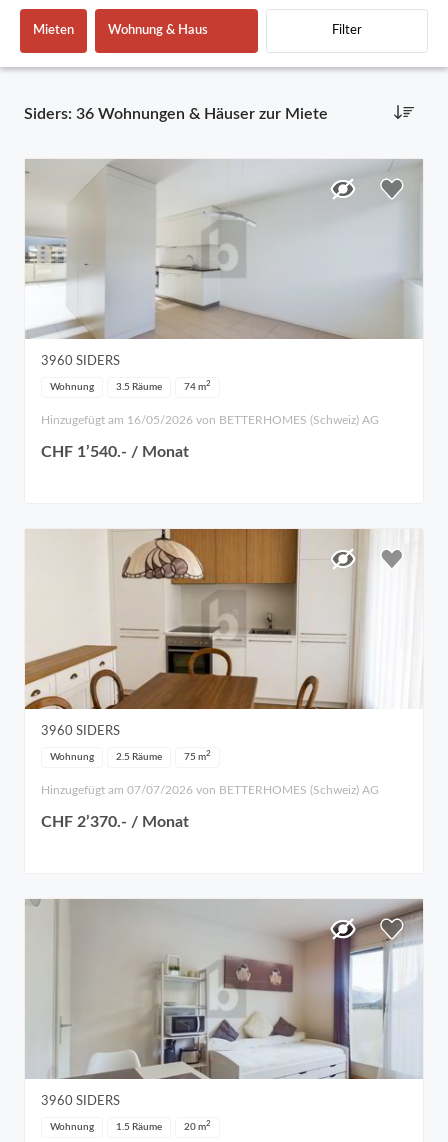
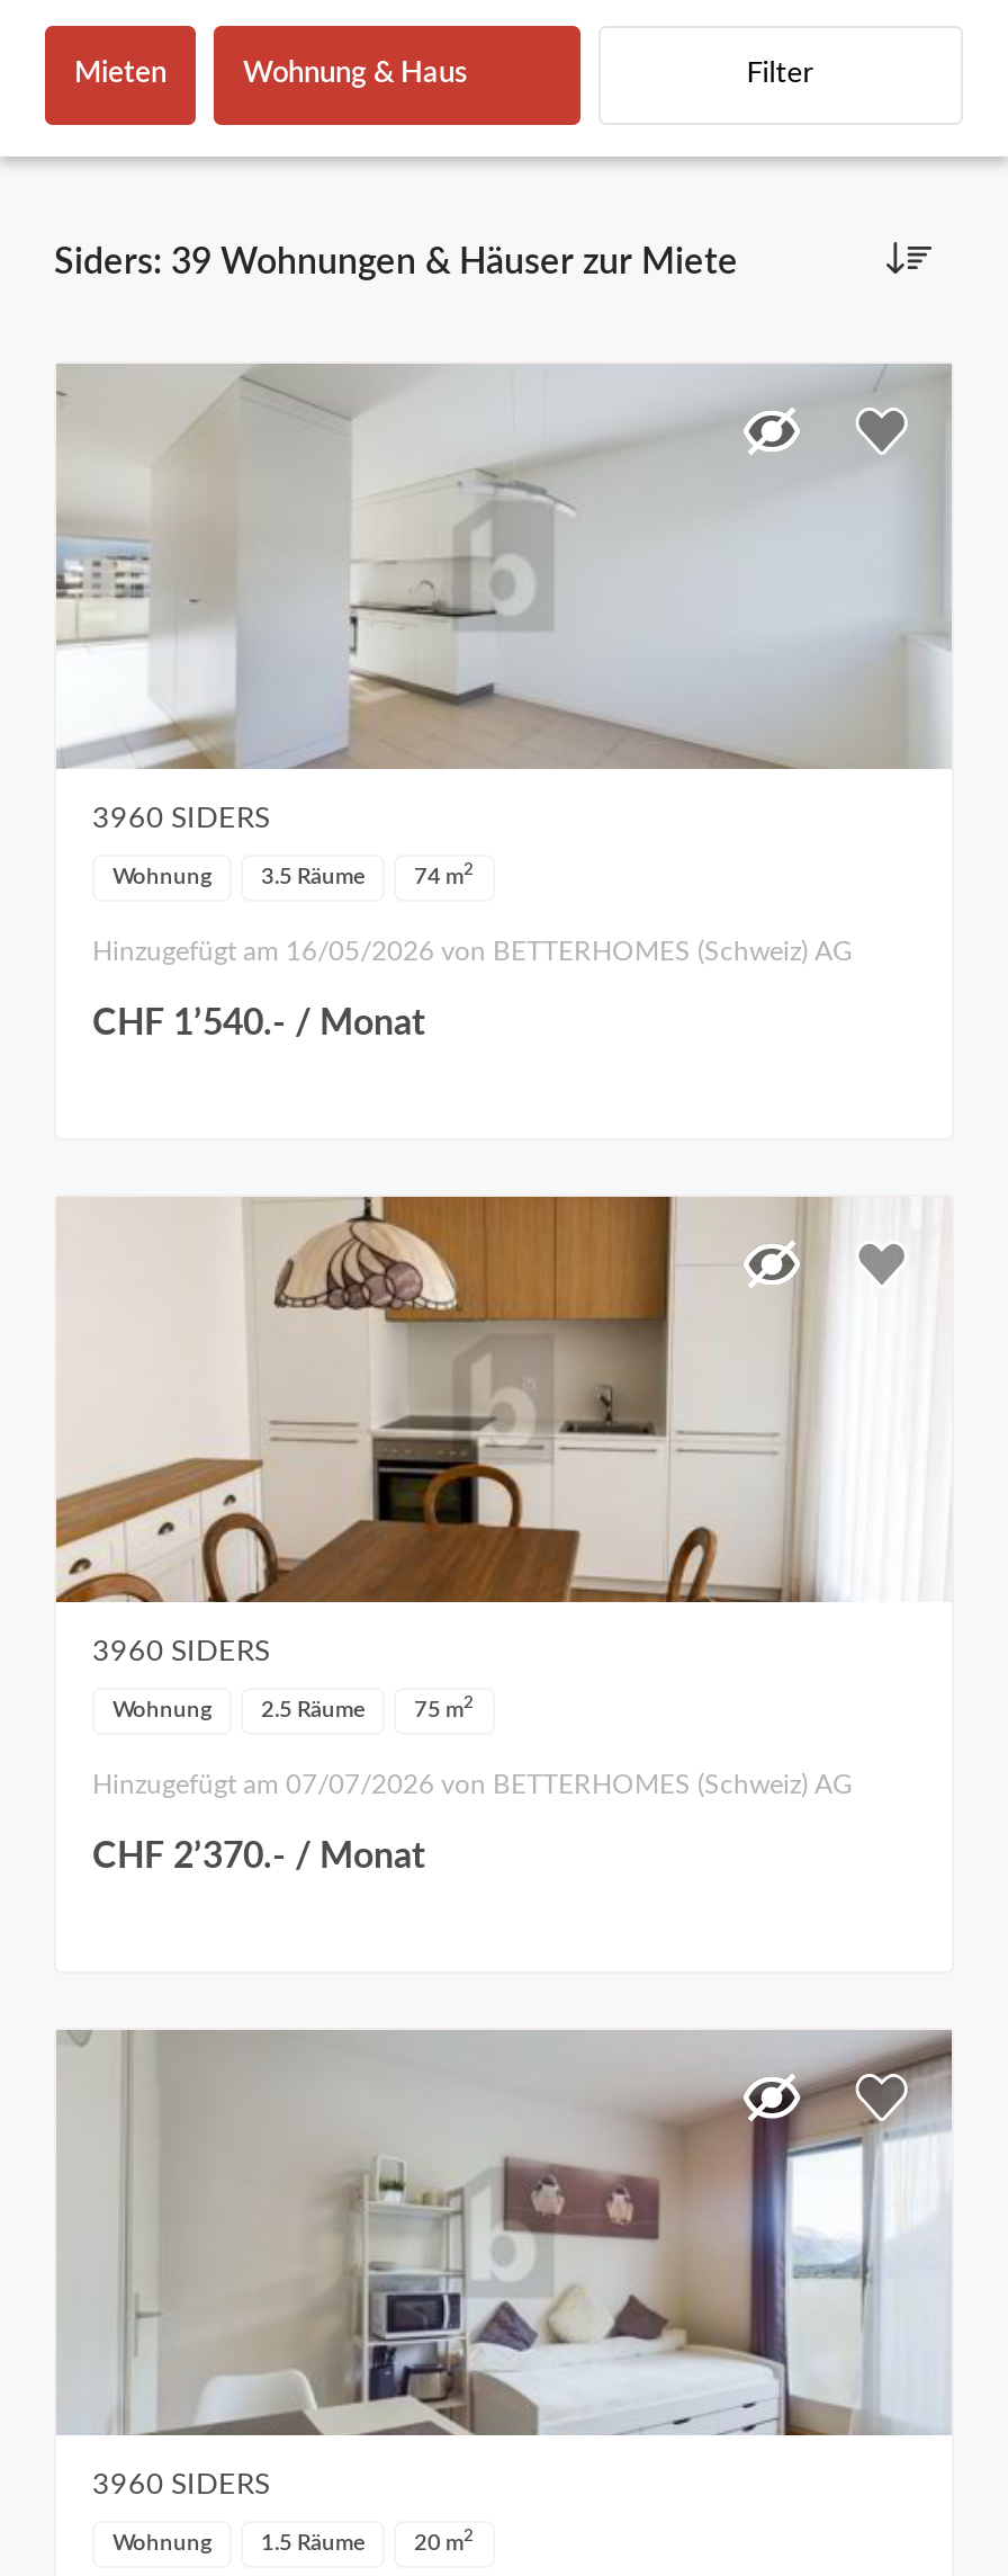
[24,106,328,122] Siders: 36 Wohnungen & Häuser zur Miete -> [54,245,738,281] Siders: 39 Wohnungen & Häuser zur Miete

